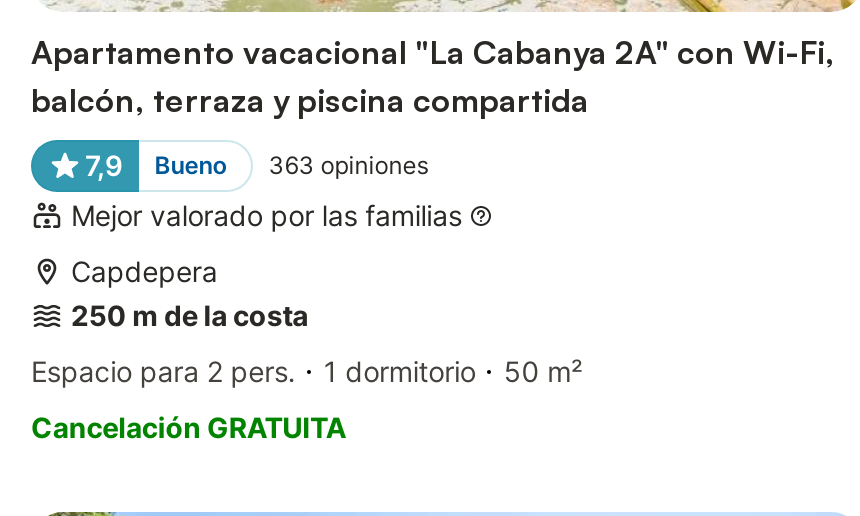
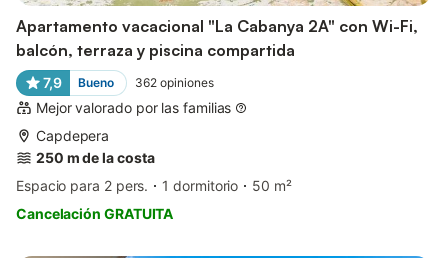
[85,149,429,183] 7,9 Bueno 363 opiniones -> [43,74,214,91] 7,9 Bueno 362 opiniones

